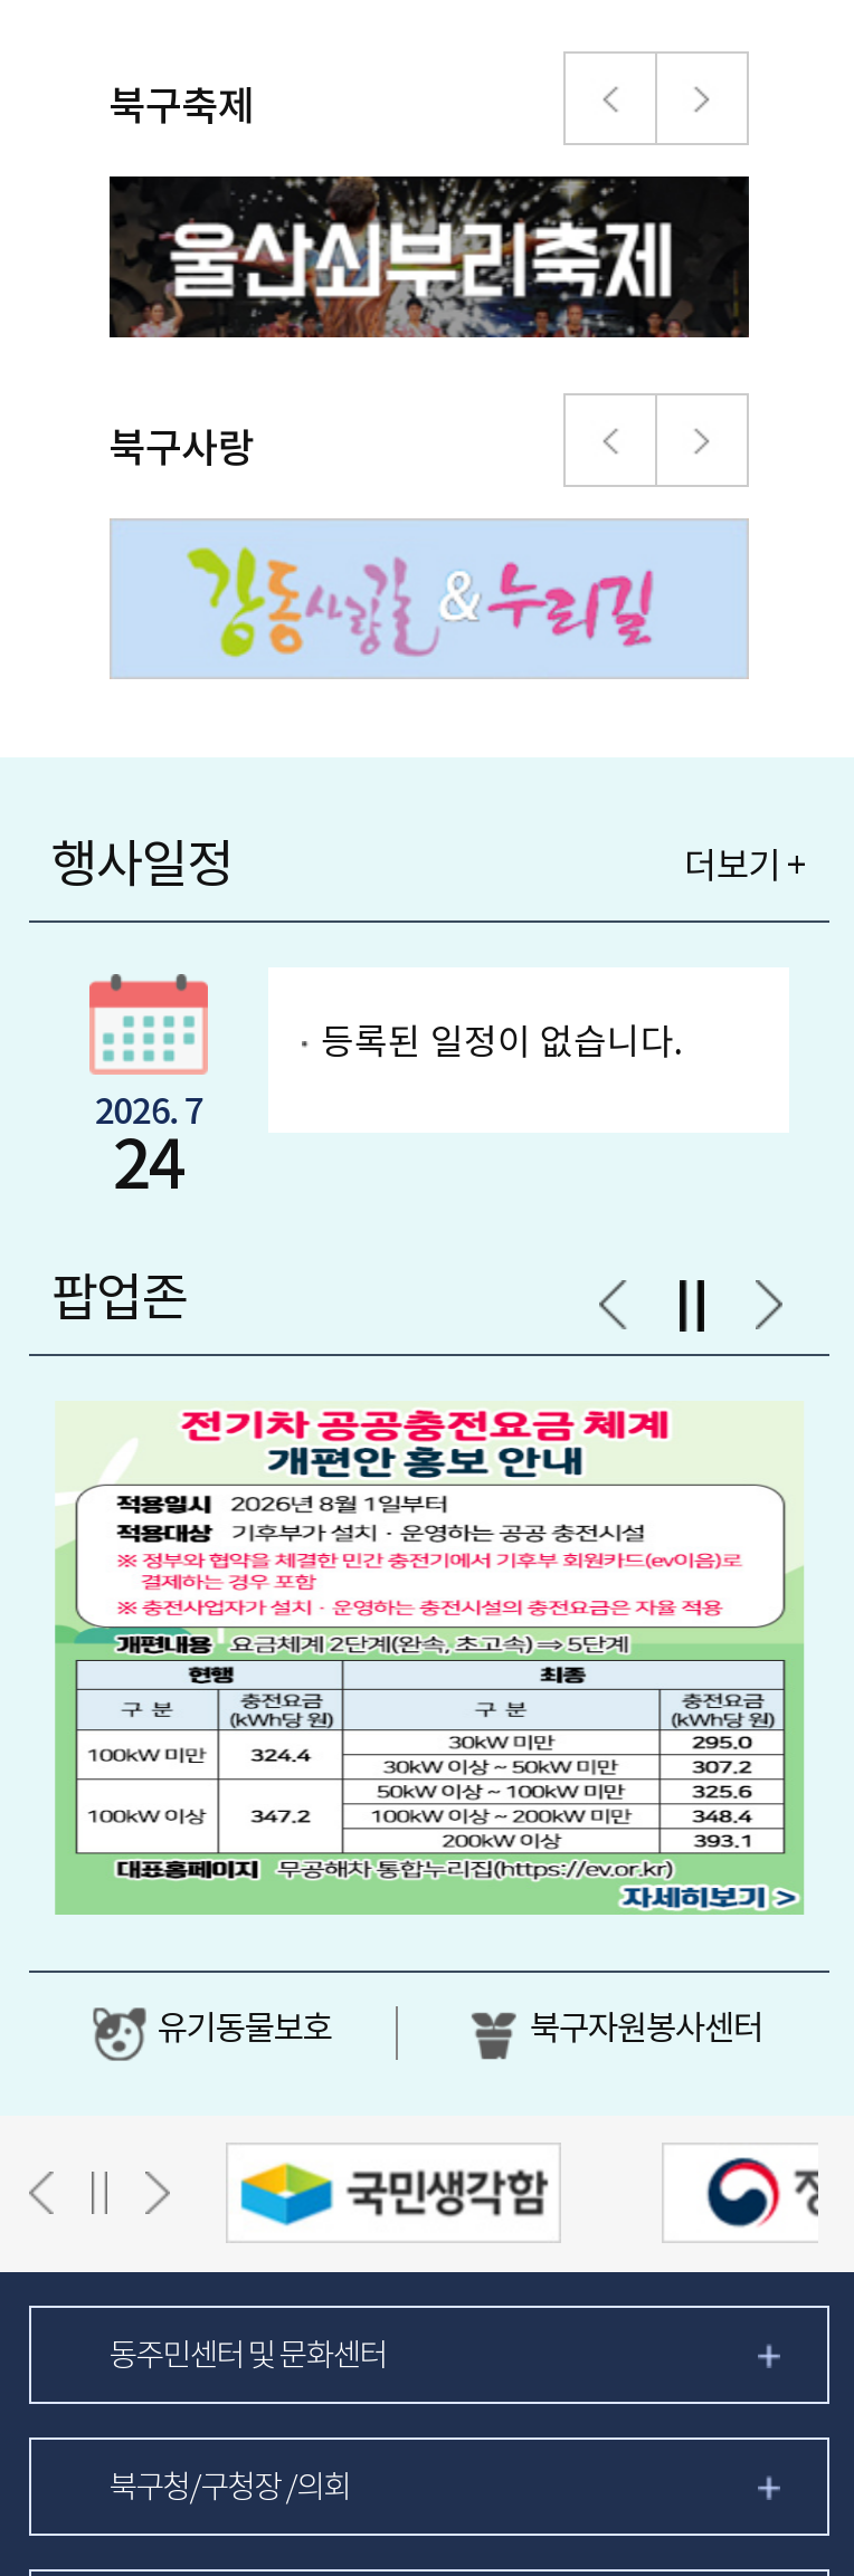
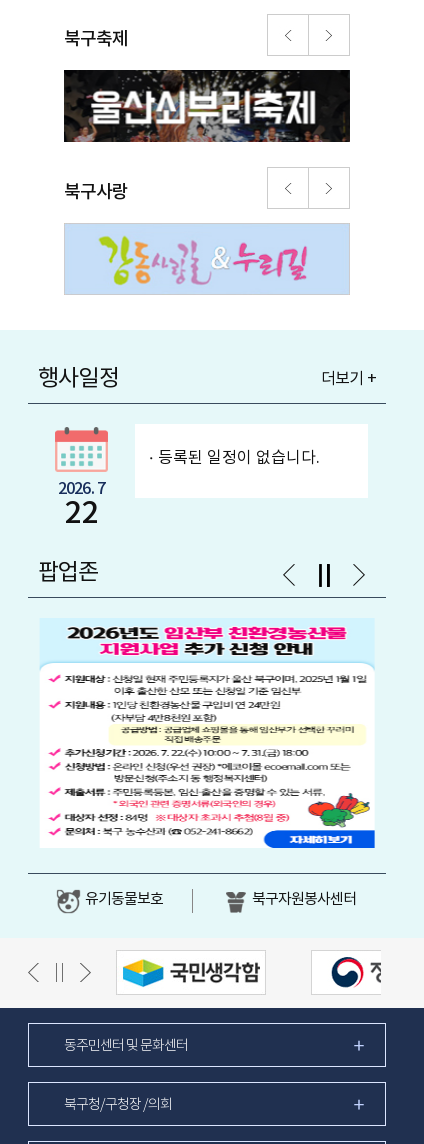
[112,1128,185,1207] 24 -> [65,496,98,531] 22
[54,1403,805,1917] [image] -> [39,620,376,849] [image]

